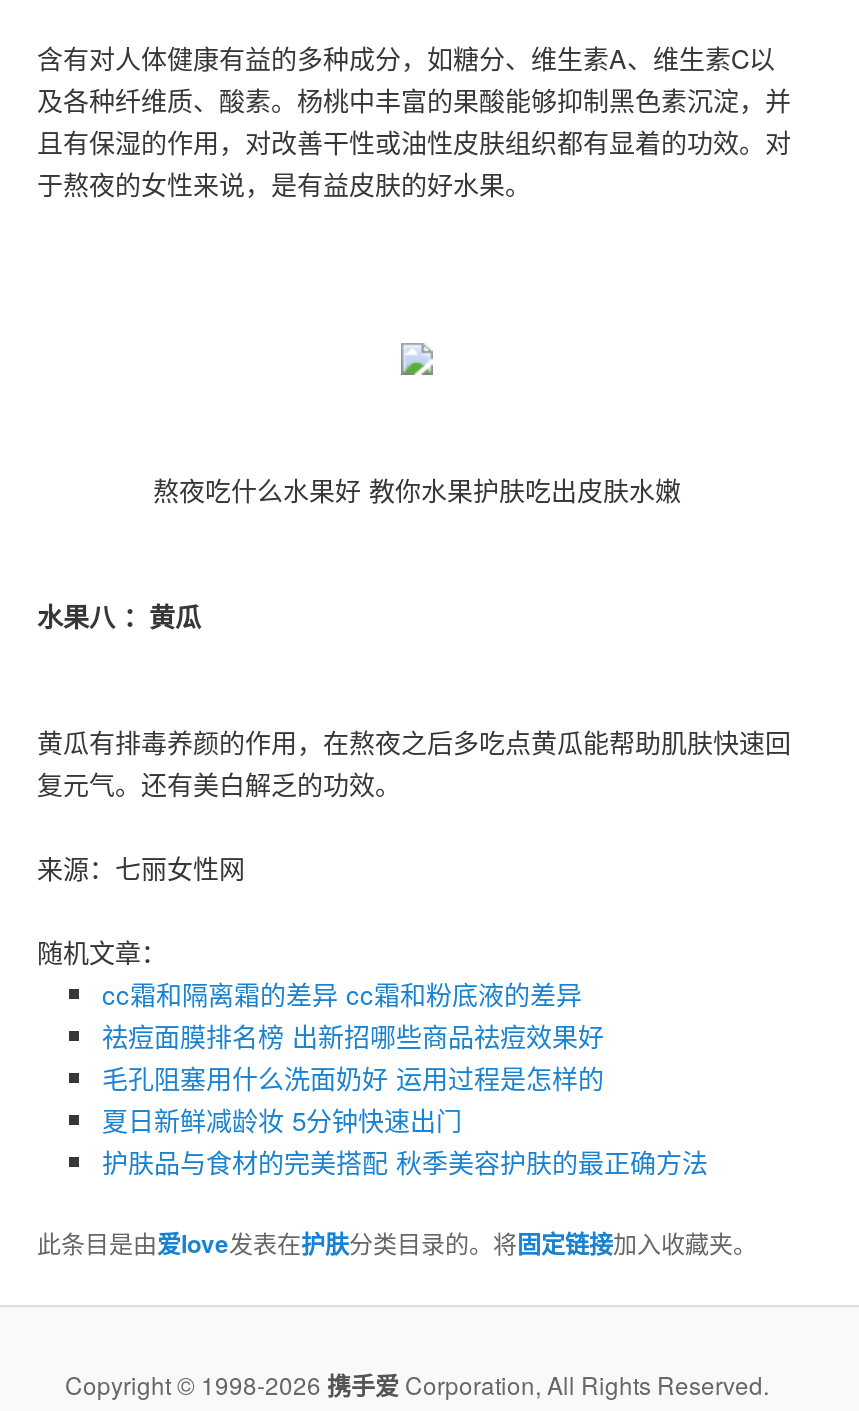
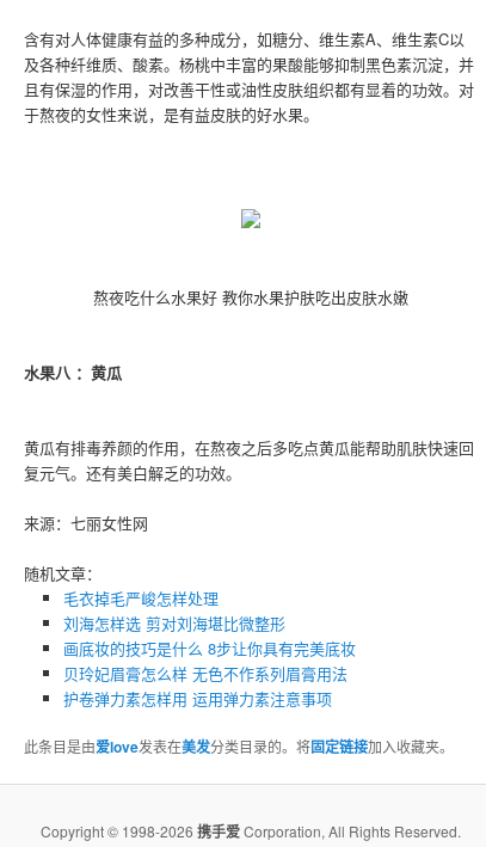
[102,975,708,1181] cc霜和隔离霜的差异 cc霜和粉底液的差异 | 祛痘面膜排名榜 出新招哪些商品祛痘效果好 | 毛孔阻塞用什么洗面奶好 运用过程是怎样的 | 夏日新鲜减龄妆 5分钟快速出门 | 护肤品与食材的完美搭配 秋季美容护肤的最正确方法 -> [63,587,355,710] 毛衣掉毛严峻怎样处理 | 刘海怎样选 剪对刘海堪比微整形 | 画底妆的技巧是什么 8步让你具有完美底妆 | 贝玲妃眉膏怎么样 无色不作系列眉膏用法 | 护卷弹力素怎样用 运用弹力素注意事项
[37,1226,757,1262] 此条目是由爱love发表在护肤分类目录的。将固定链接加入收藏夹。 -> [24,736,454,758] 此条目是由爱love发表在美发分类目录的。将固定链接加入收藏夹。

